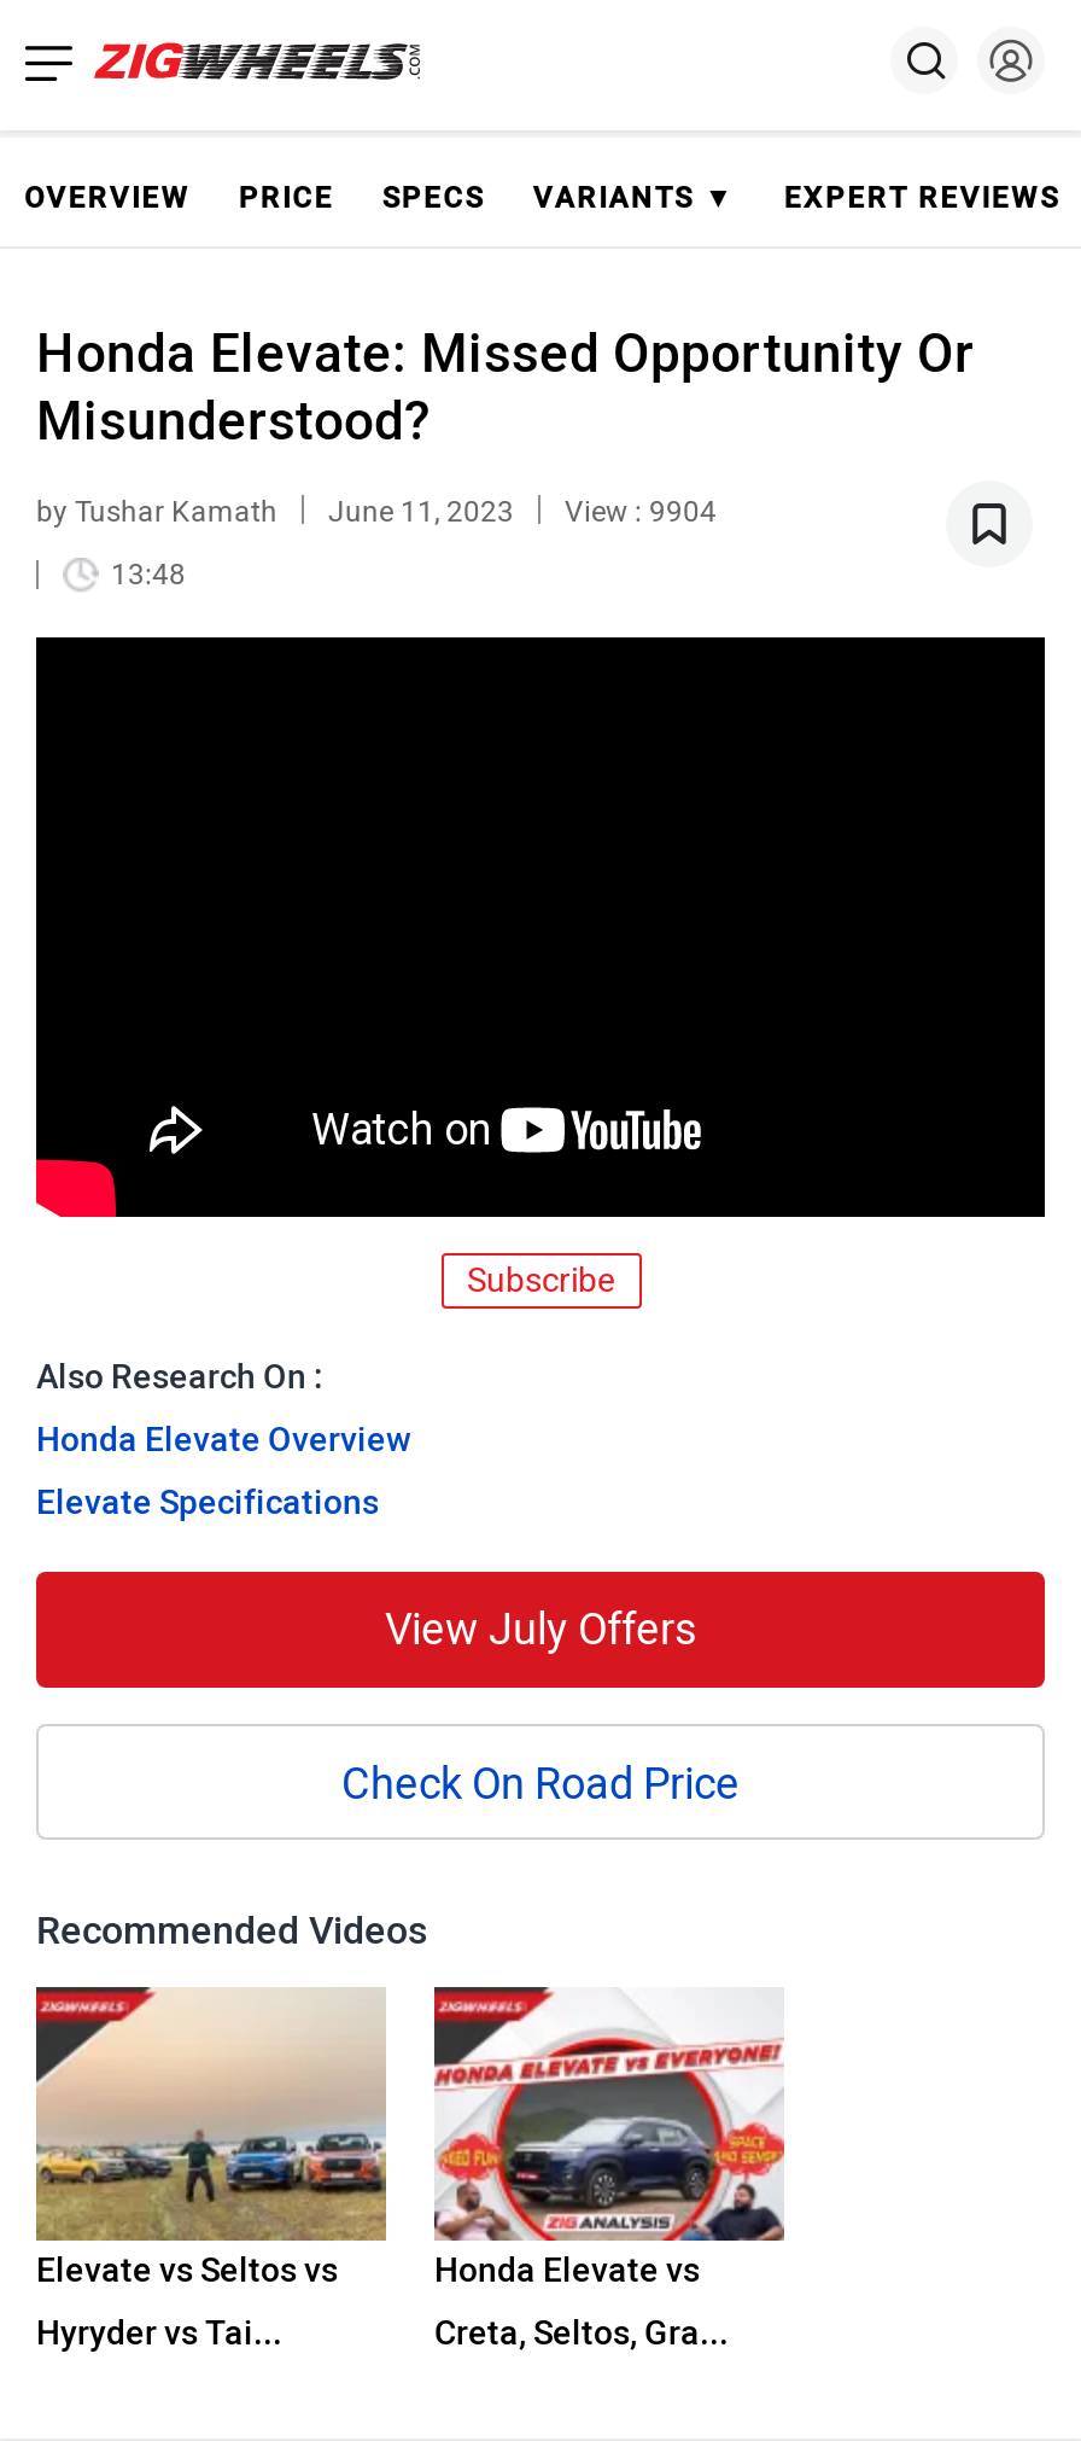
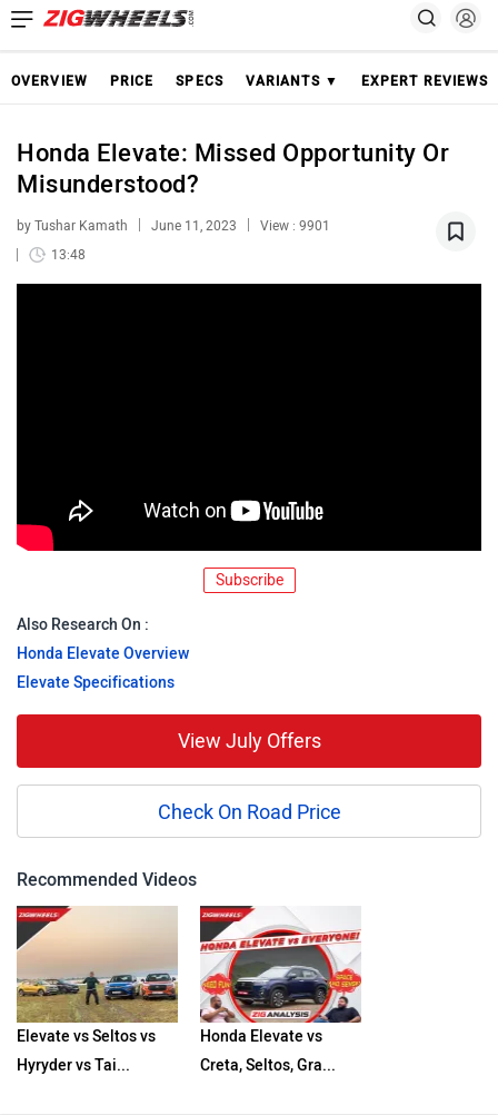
[36,495,717,529] by Tushar Kamath June 11, 2023 View : 9904 -> [17,218,330,234] by Tushar Kamath June 11, 2023 View : 9901

